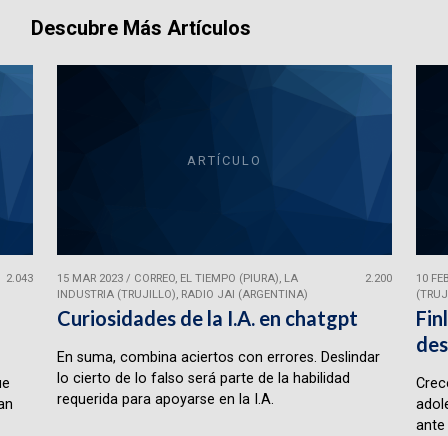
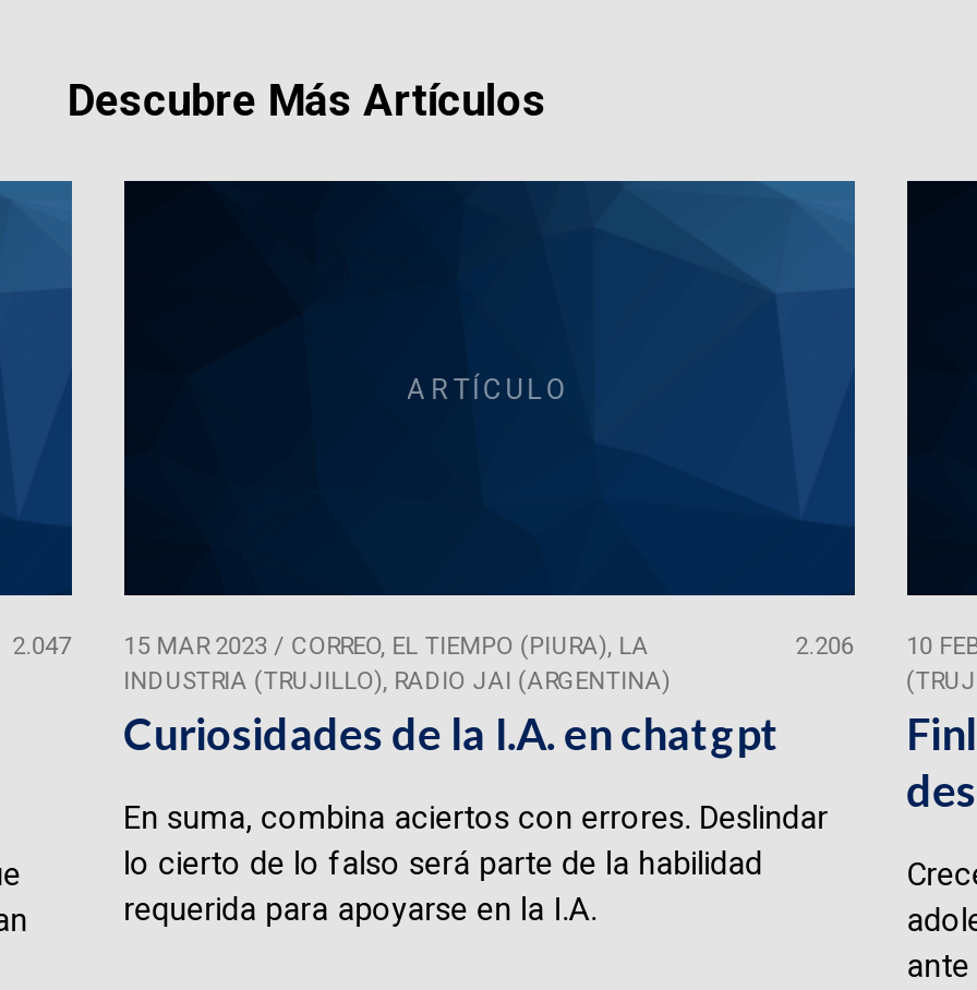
[6,272,298,285] 2.043 15 MAR 2023 / CORREO, EL TIEMPO (PIURA), LA -> [12,633,649,661] 2.047 15 MAR 2023 / CORREO, EL TIEMPO (PIURA), LA
[365,272,392,285] 2.200 -> [795,633,854,661] 2.206

